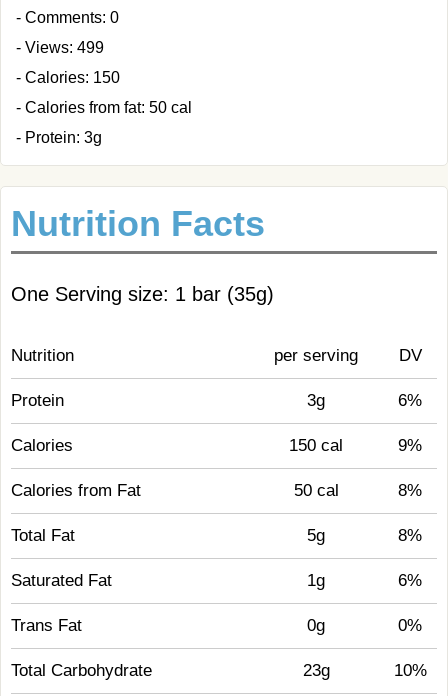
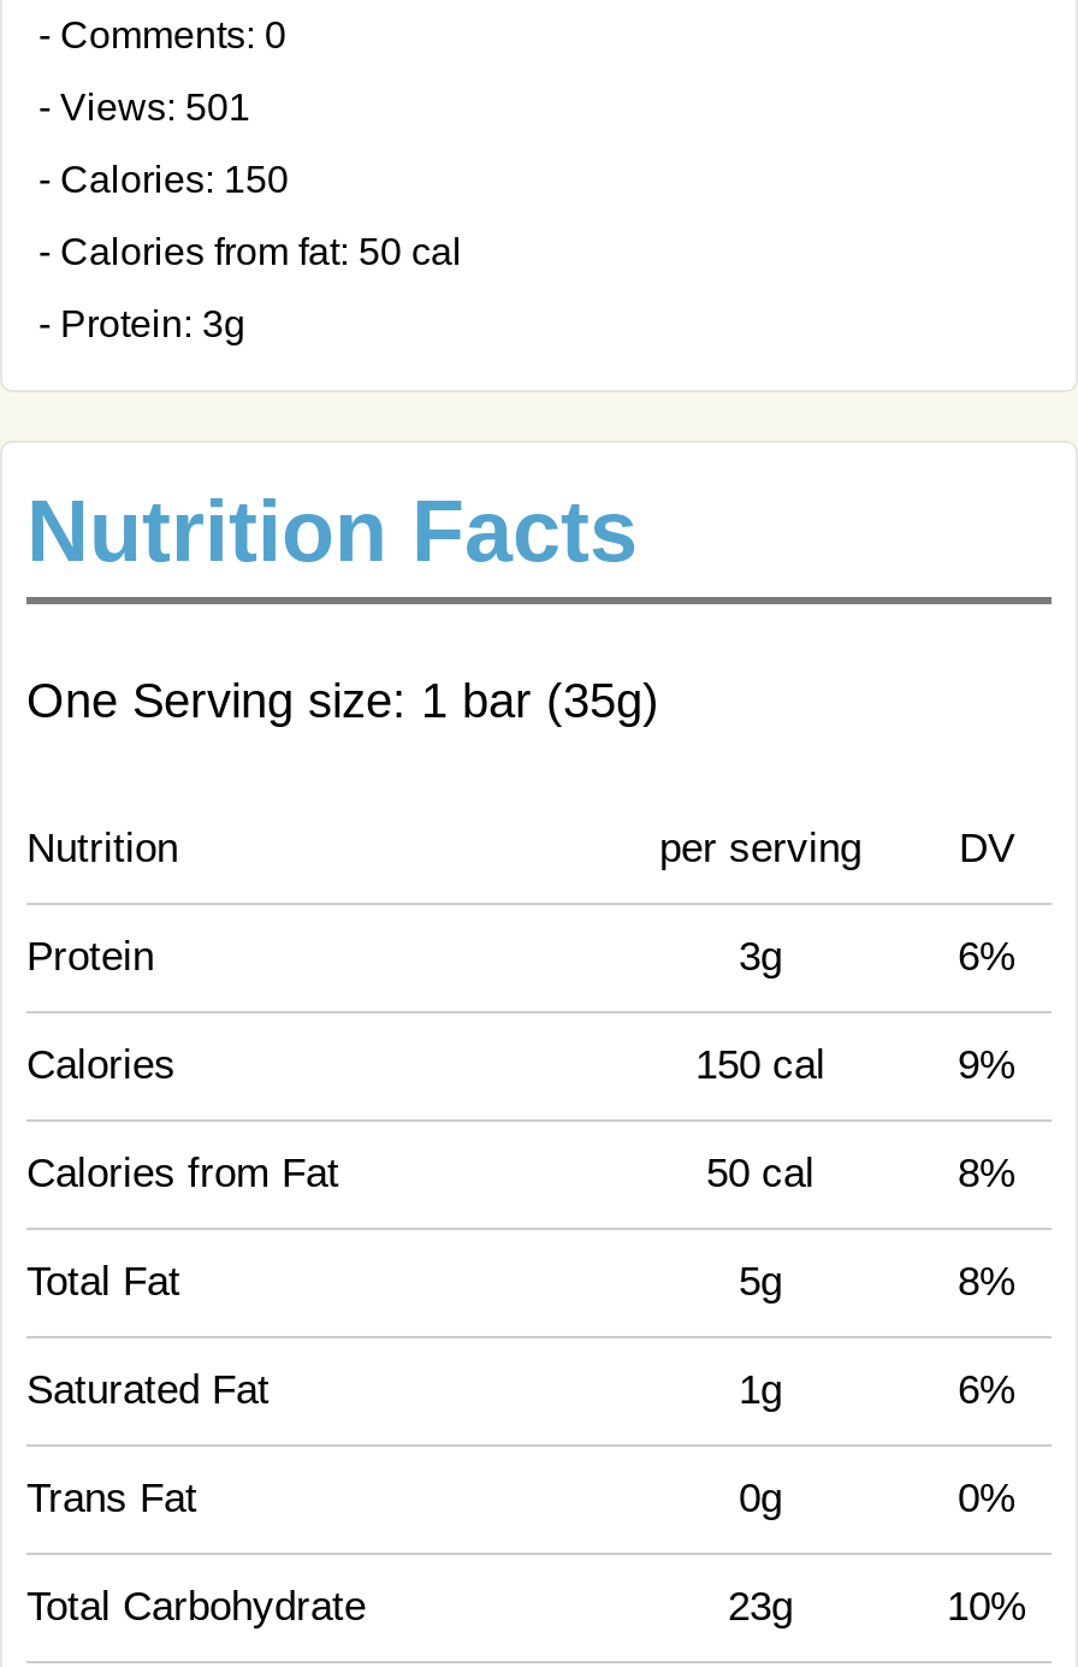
[16,39,104,56] - Views: 499 -> [38,87,250,128] - Views: 501

